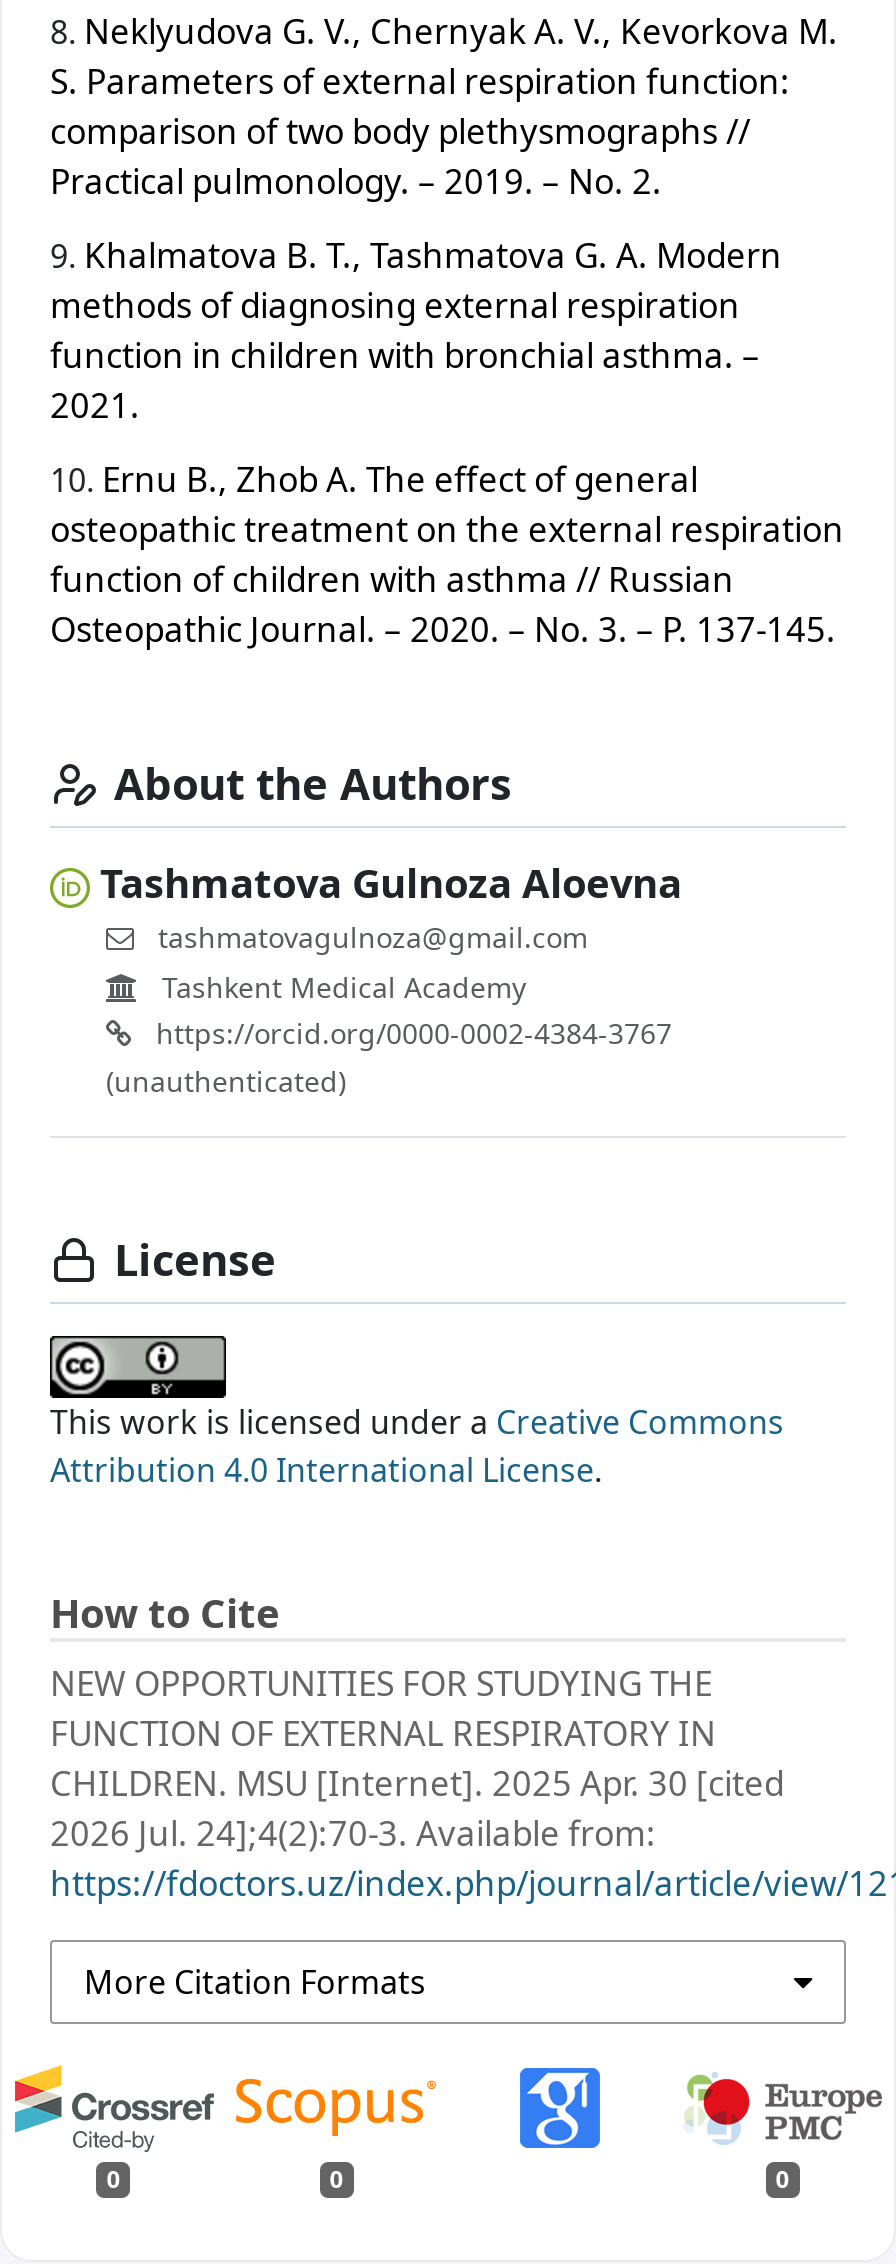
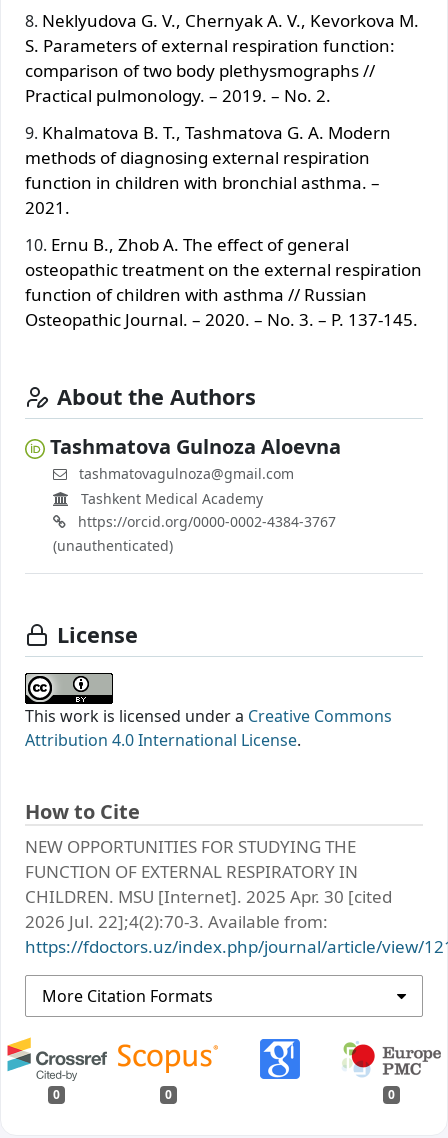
[50,1810,656,1856] 2026 Jul. 24];4(2):70-3. Available from: -> [25,910,328,933] 2026 Jul. 22];4(2):70-3. Available from:

